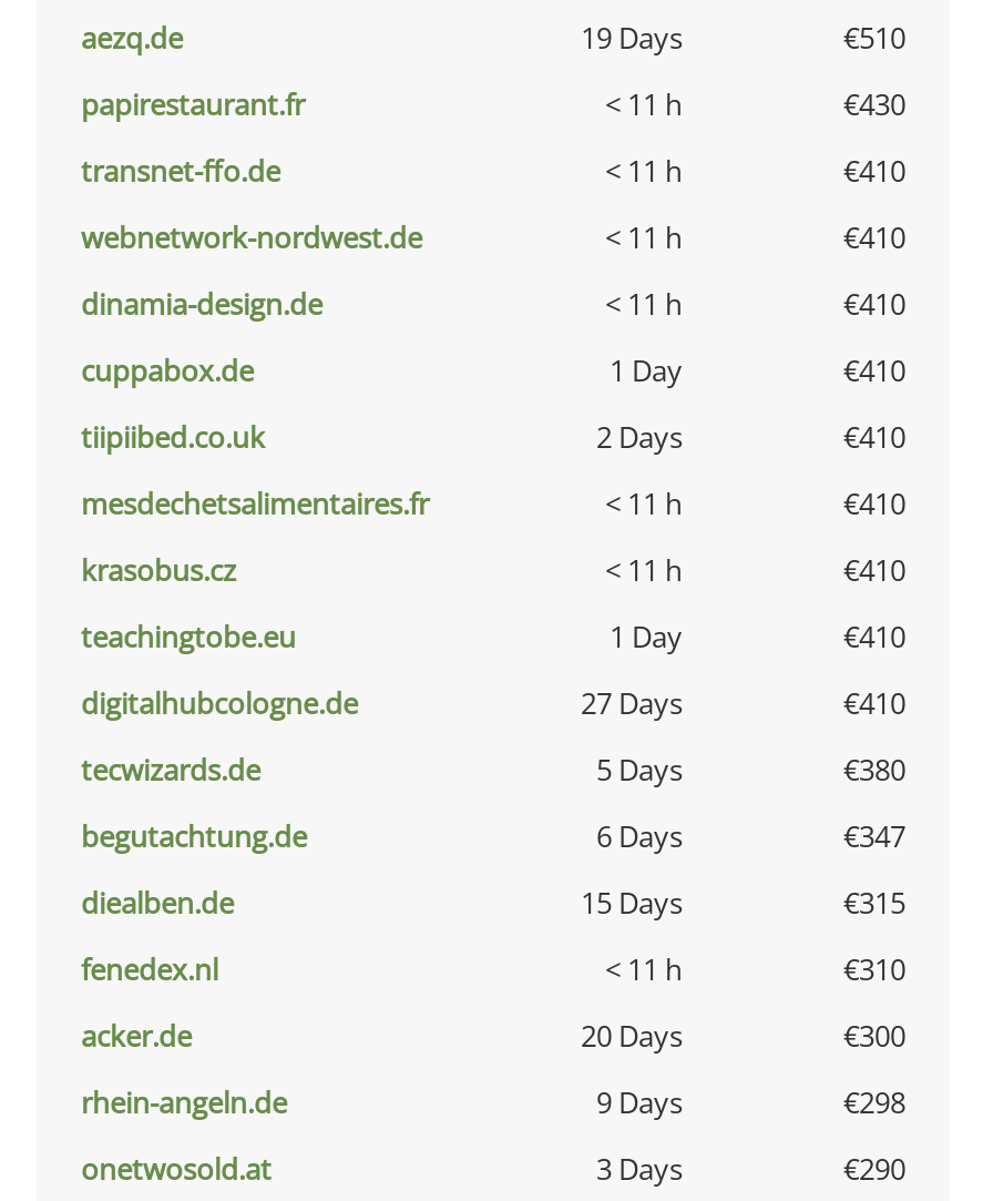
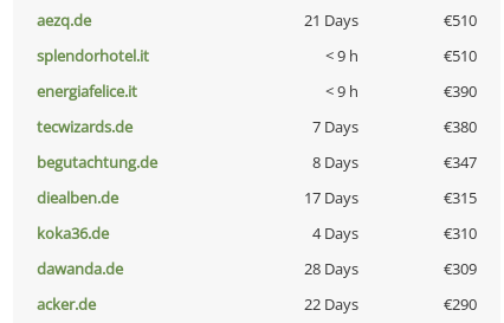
[581,18,683,58] 19 Days -> [303,9,358,31] 21 Days
[81,84,905,723] papirestaurant.fr | < 11 h | €430 | transnet-ffo.de | < 11 h | €410 | webnetwork-nordwest.de | < 11 h | €410 | dinamia-design.de | < 11 h | €410 | cuppabox.de | 1 Day | €410 | tiipiibed.co.uk | 2 Days | €410 | mesdechetsalimentaires.fr | < 11 h | €410 | krasobus.cz | < 11 h | €410 | teachingtobe.eu | 1 Day | €410 | digitalhubcologne.de | 27 Days | €410 -> [37,45,477,102] splendorhotel.it | < 9 h | €510 | energiafelice.it | < 9 h | €390
[596,750,683,790] 5 Days -> [312,116,358,137] 7 Days
[596,816,683,856] 6 Days -> [312,151,358,173] 8 Days
[581,883,683,923] 15 Days -> [303,187,358,208] 17 Days
[81,949,683,989] fenedex.nl | < 11 h -> [37,222,358,244] koka36.de | 4 Days
none -> [37,258,477,279] dawanda.de | 28 Days | €309
[81,1016,905,1189] 20 Days | €300 | rhein-angeln.de | 9 Days | €298 | onetwosold.at | 3 Days -> [303,293,358,315] 22 Days

